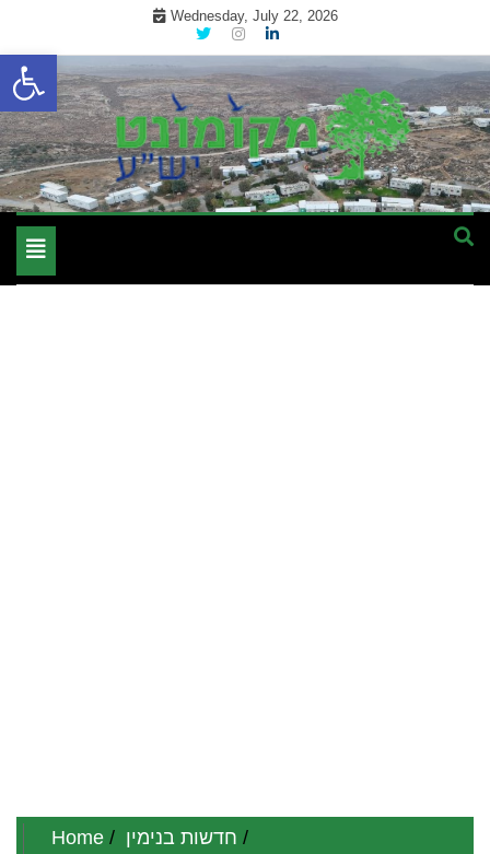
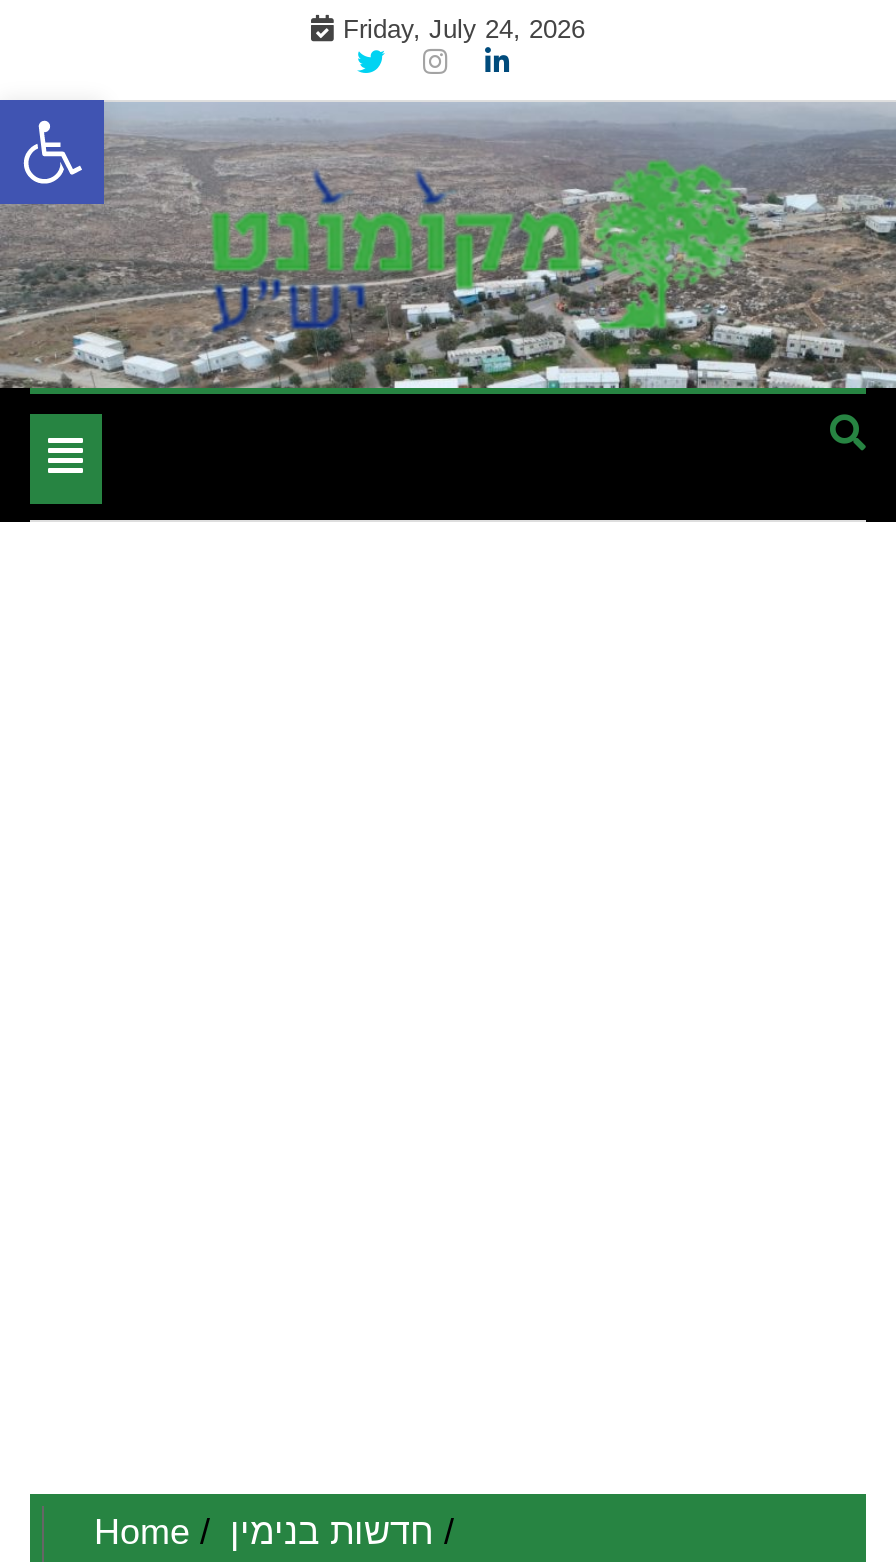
[170,8,337,24] Wednesday, July 22, 2026 -> [343,14,585,44] Friday, July 24, 2026

